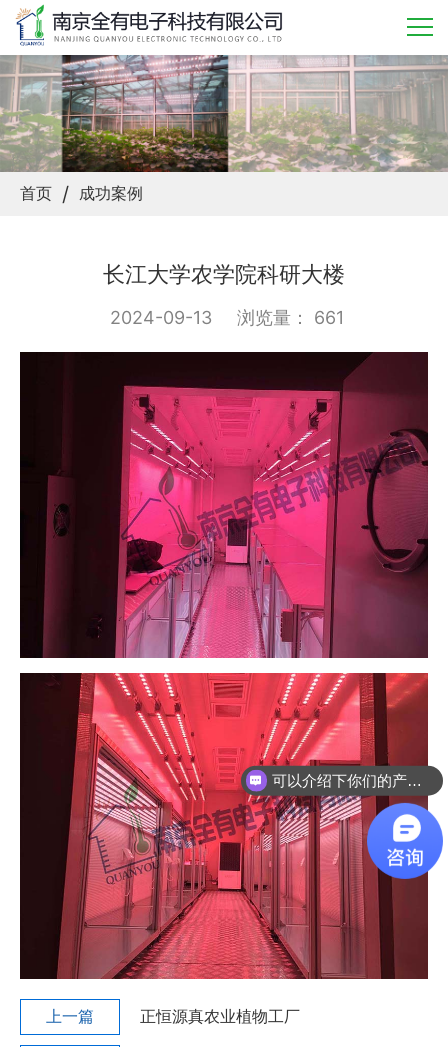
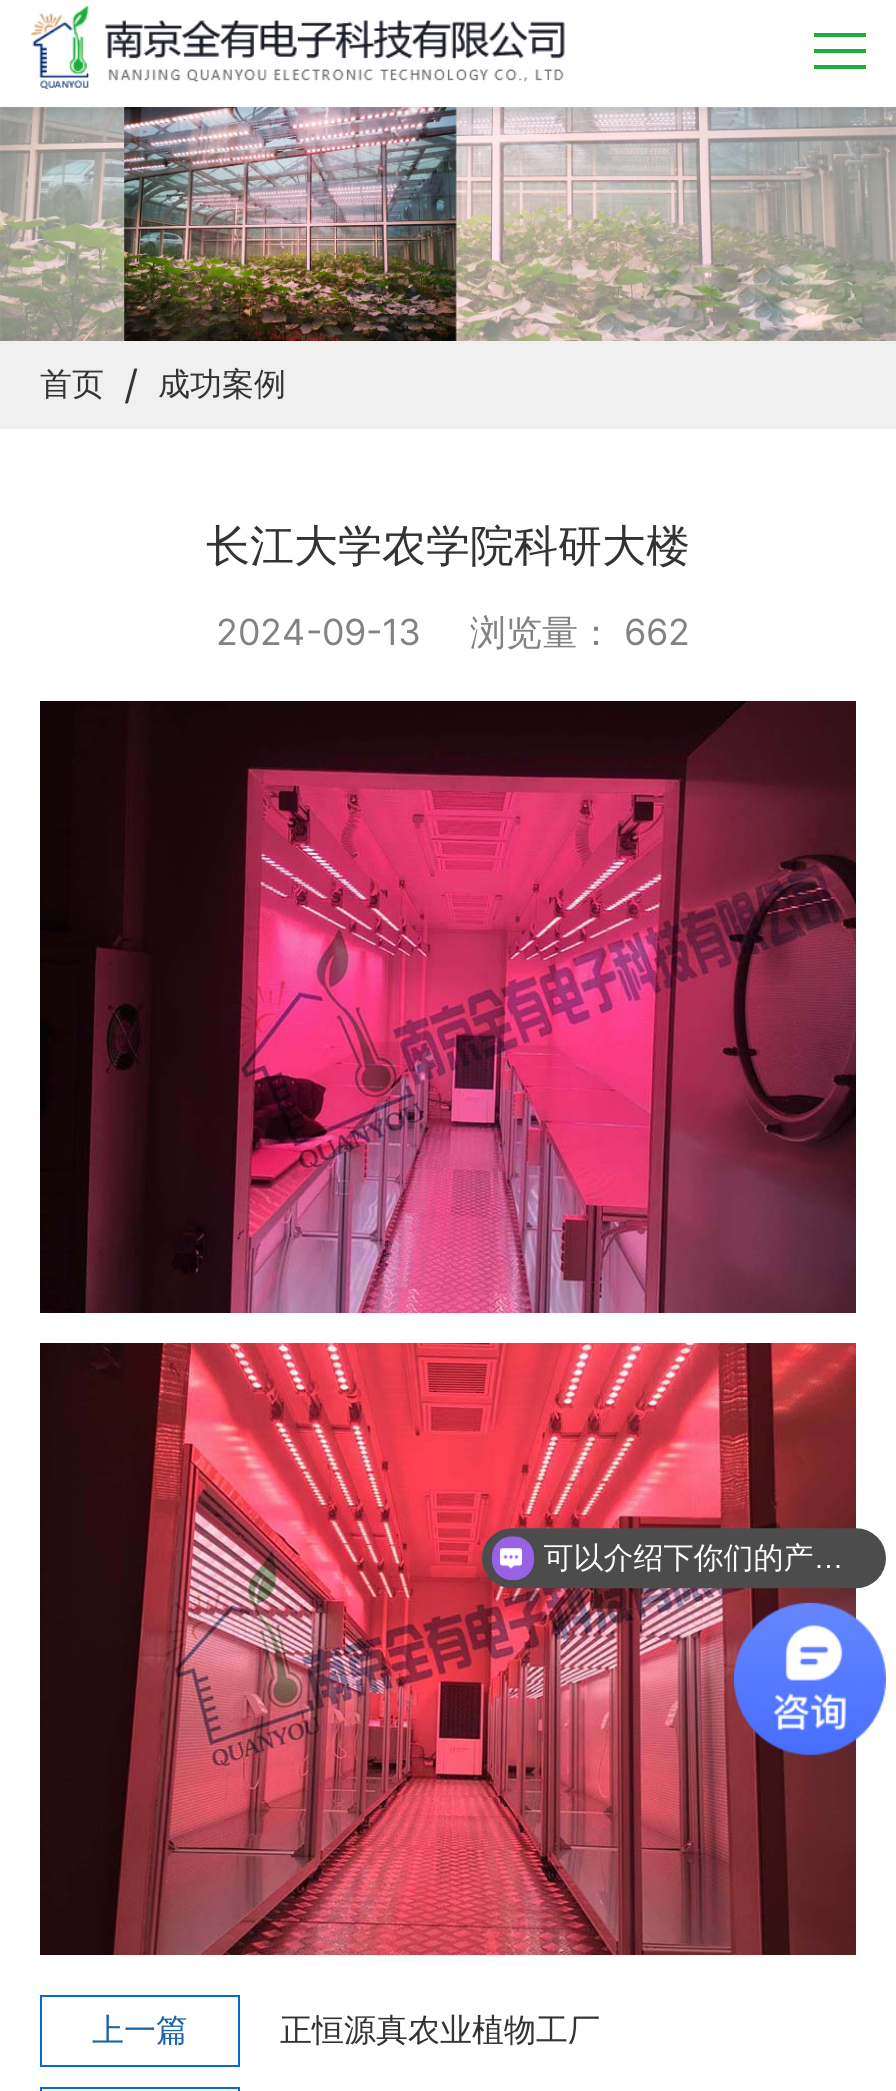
[109,307,343,328] 2024-09-13 浏览量： 661 -> [216,610,690,652] 2024-09-13 浏览量： 662

